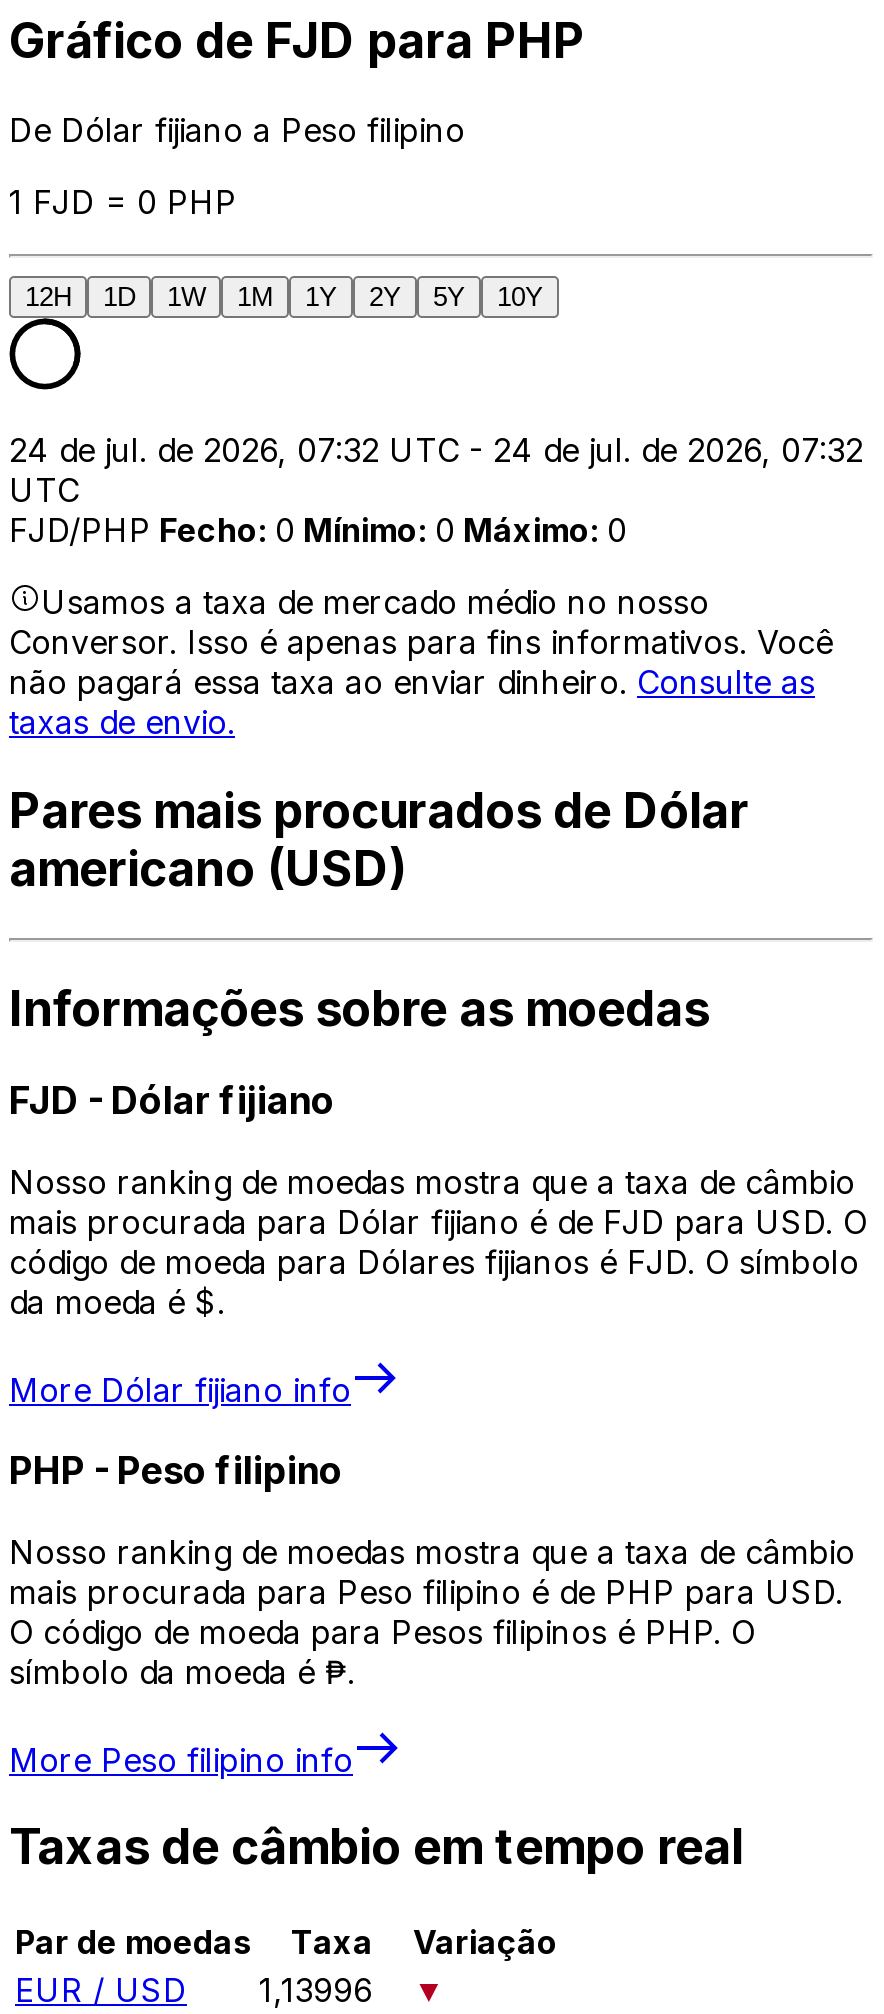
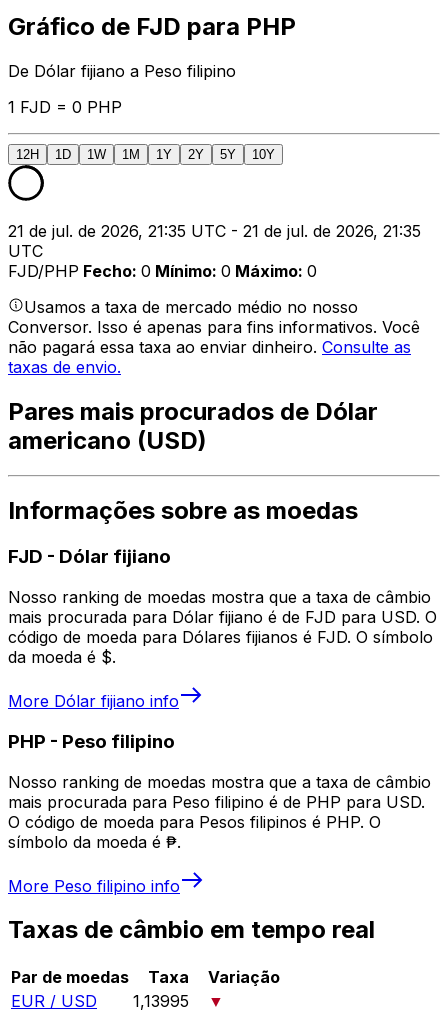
[9,429,863,469] 24 de jul. de 2026, 07:32 UTC - 24 de jul. de 2026, 07:32 -> [8,221,421,241] 21 de jul. de 2026, 21:35 UTC - 21 de jul. de 2026, 21:35
[259,1971,373,2011] 1,13996 -> [133,991,189,1011] 1,13995

